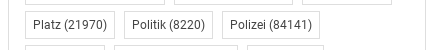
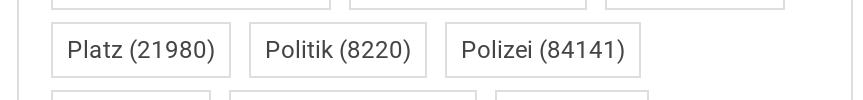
[33,18,312,32] Platz (21970) Politik (8220) Polizei (84141) -> [67,36,625,64] Platz (21980) Politik (8220) Polizei (84141)

